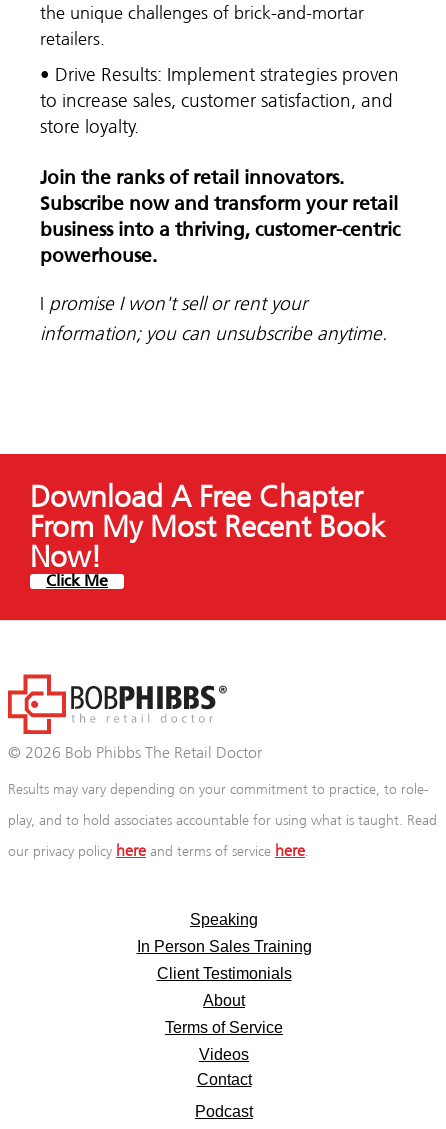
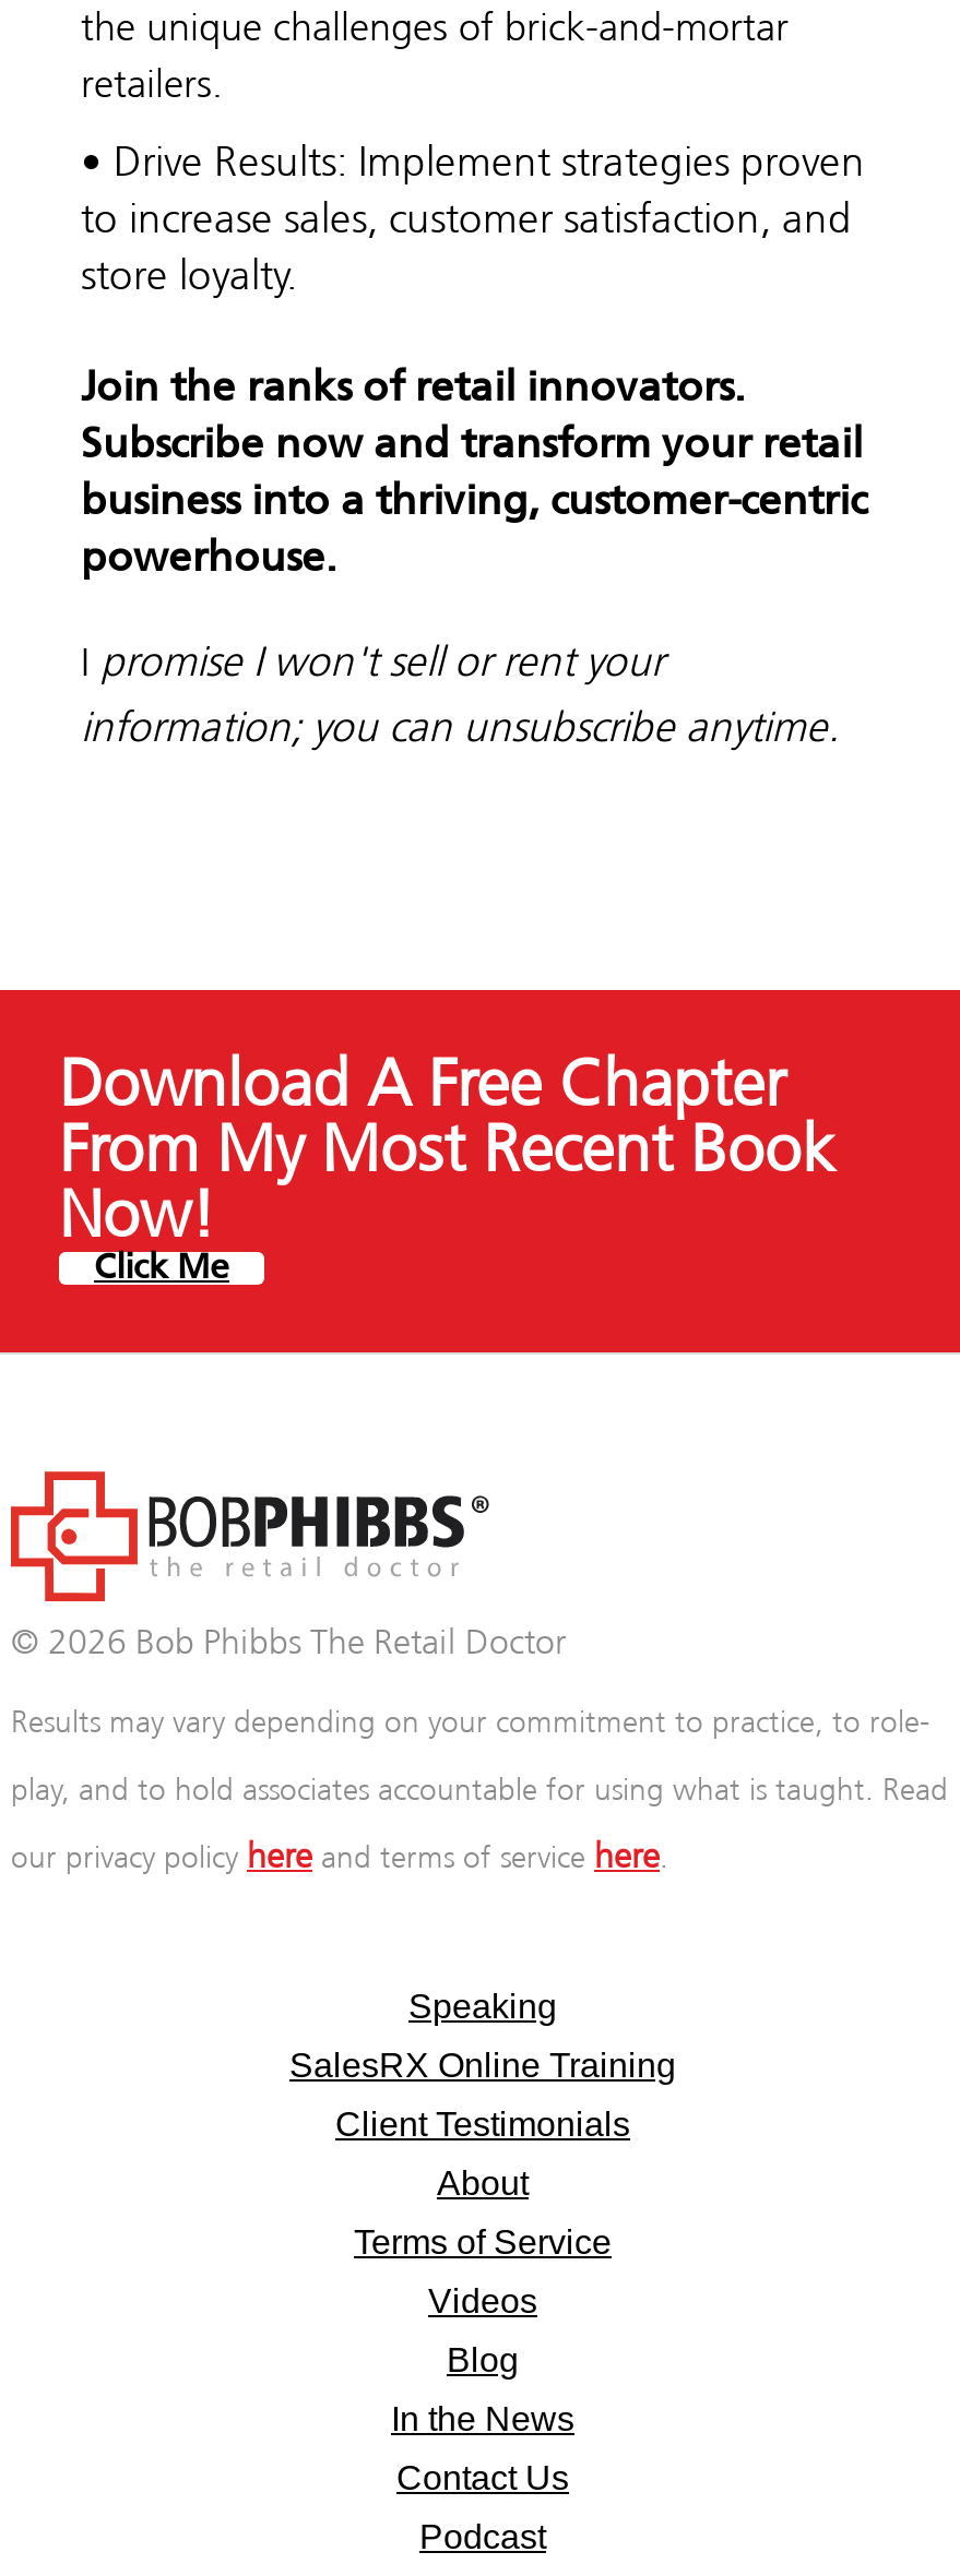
[136,938,311,955] In Person Sales Training -> [289,2047,676,2084] SalesRX Online Training
[196,1071,251,1088] Contact -> [391,2342,574,2497] Blog | In the News | Contact Us

